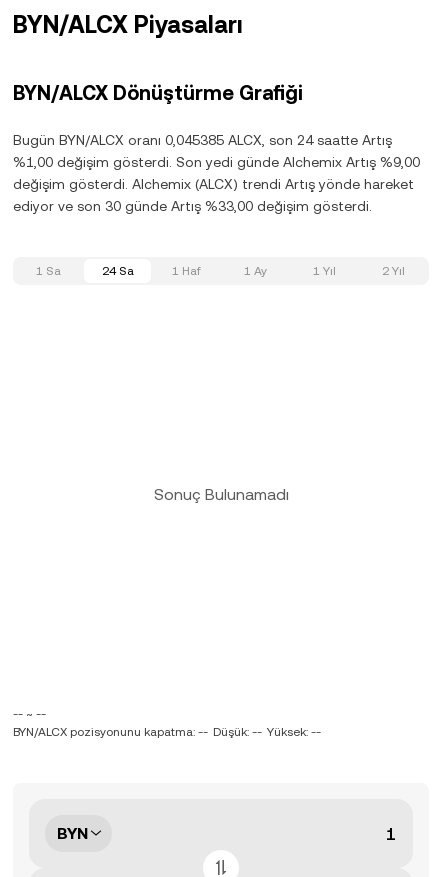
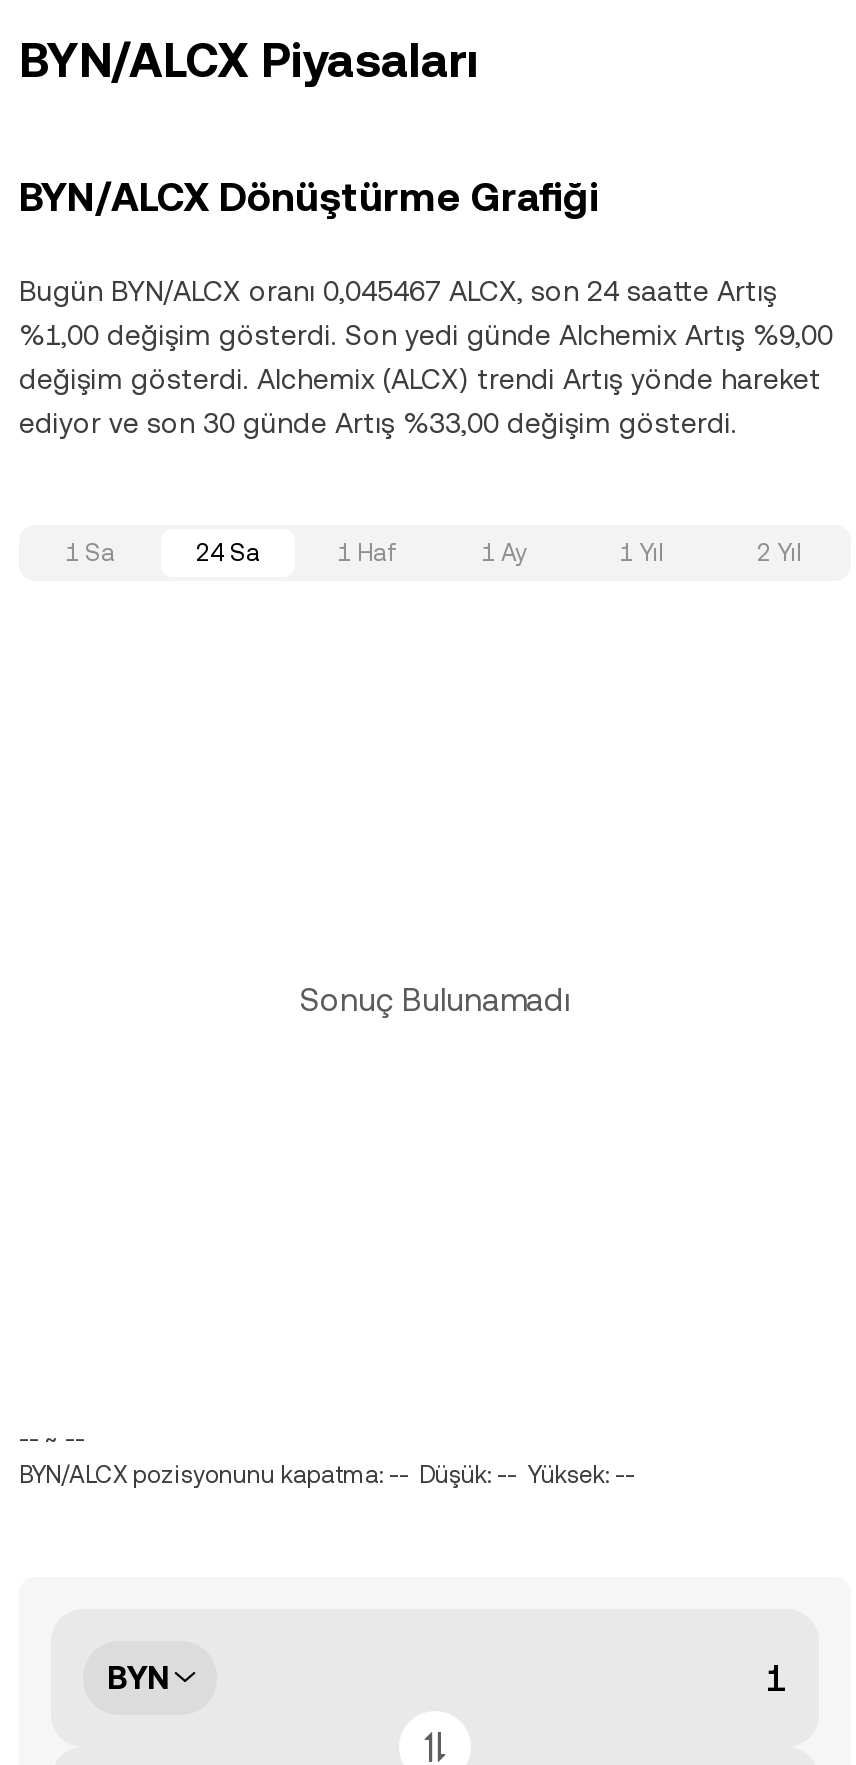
[13,132,392,148] Bugün BYN/ALCX oranı 0,045385 ALCX, son 24 saatte Artış -> [19,275,777,307] Bugün BYN/ALCX oranı 0,045467 ALCX, son 24 saatte Artış

